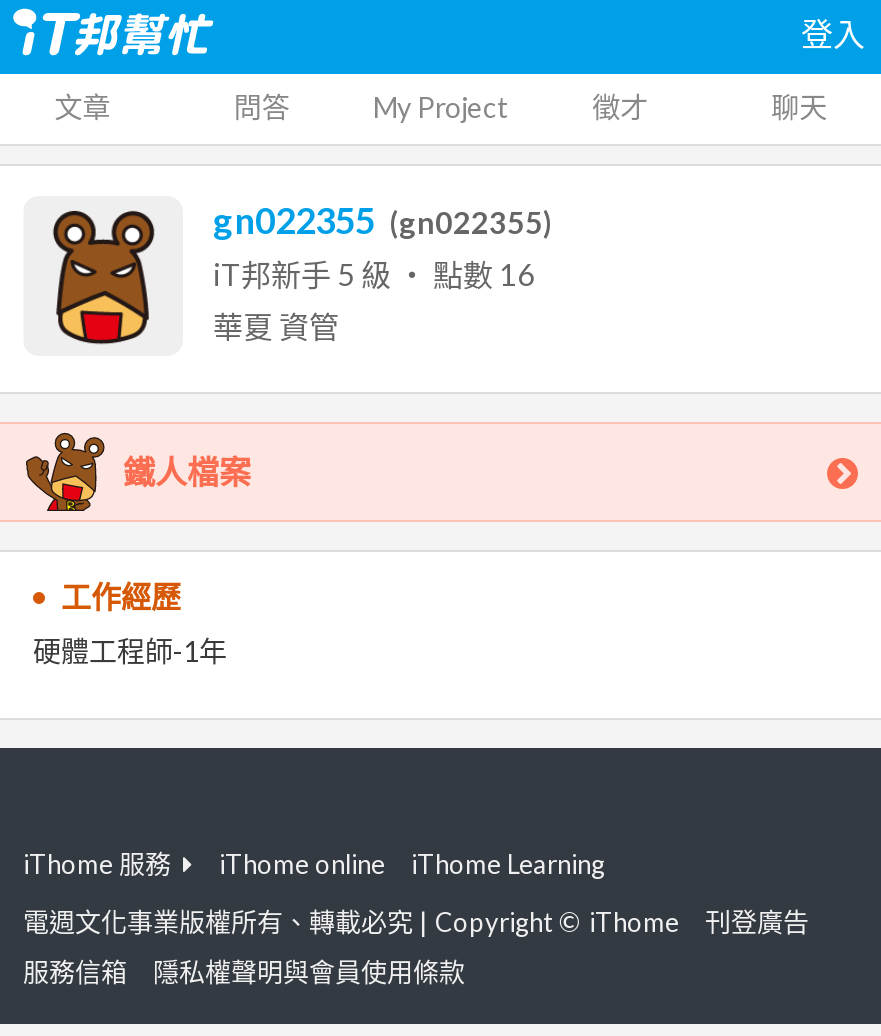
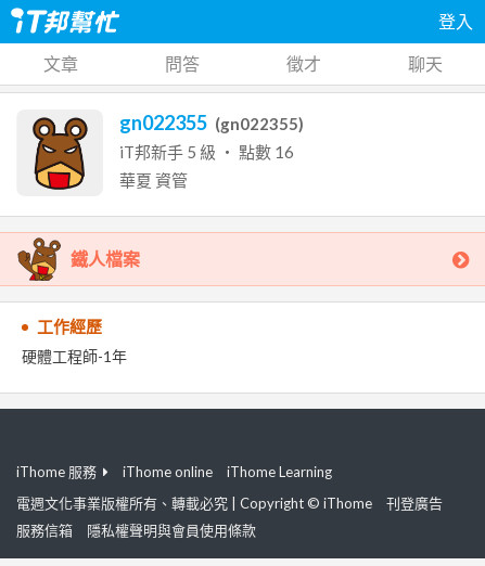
[373,90,509,124] My Project -> none

